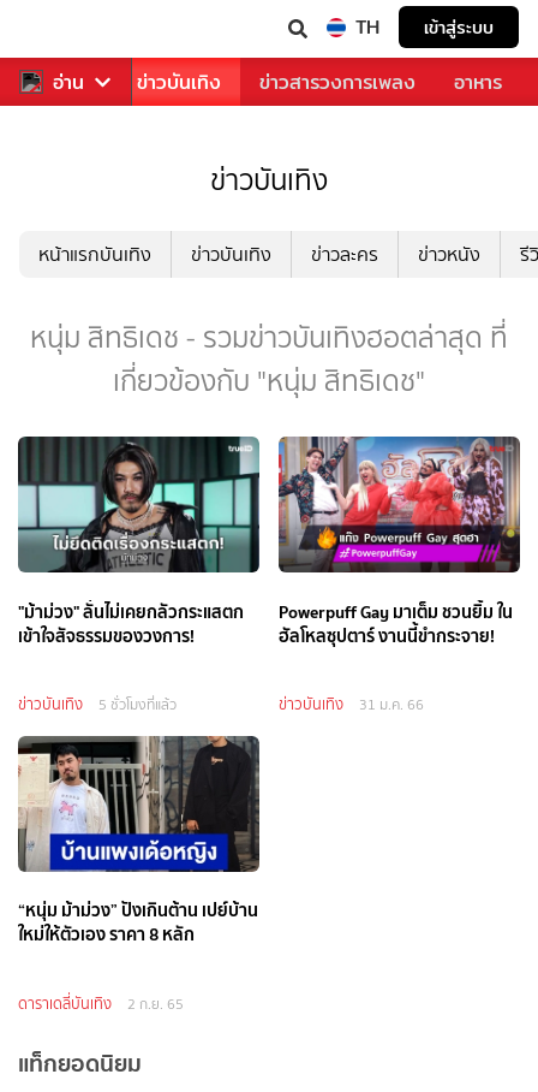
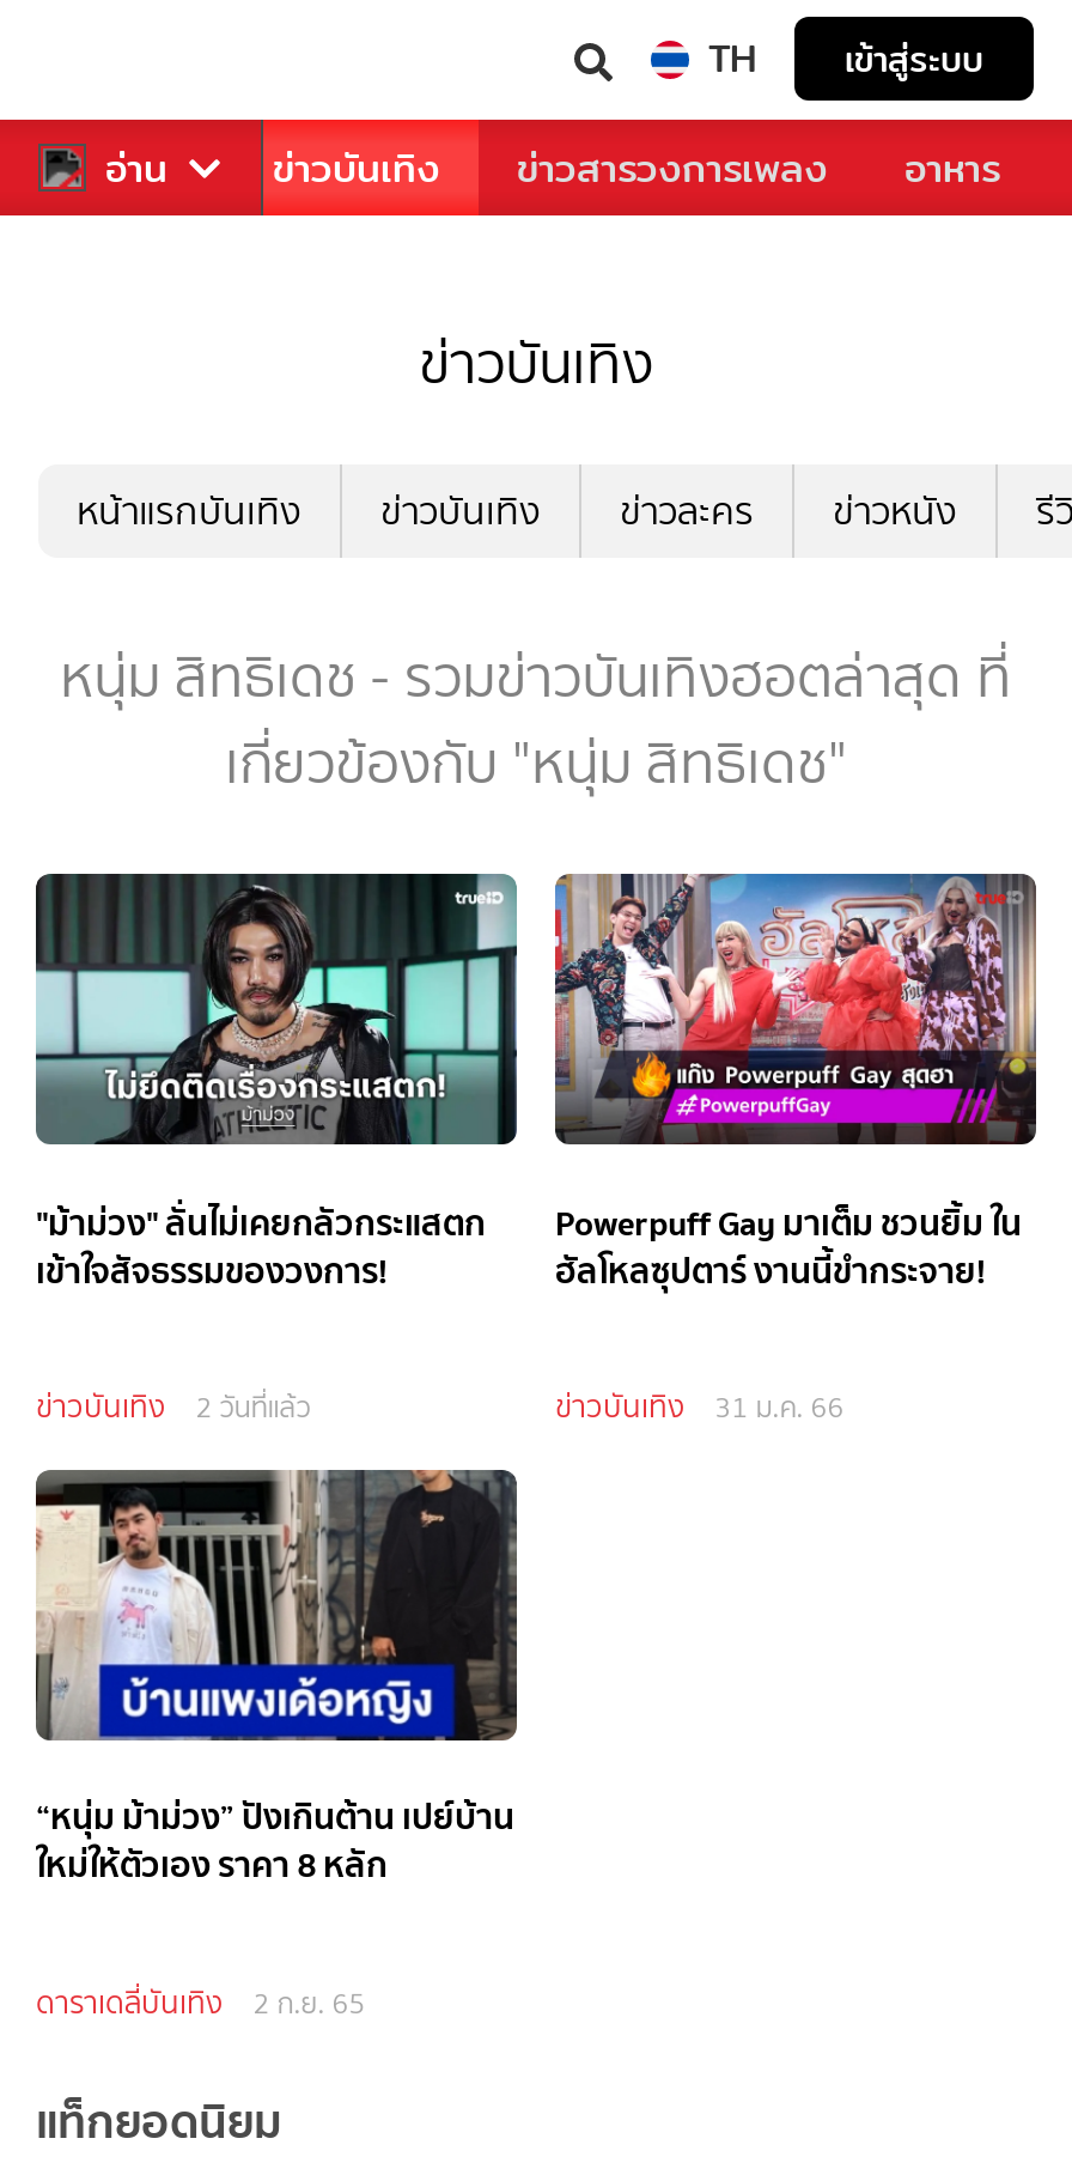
[98,694,176,715] 5 ชั่วโมงที่แล้ว -> [196,1386,311,1429] 2 วันที่แล้ว

